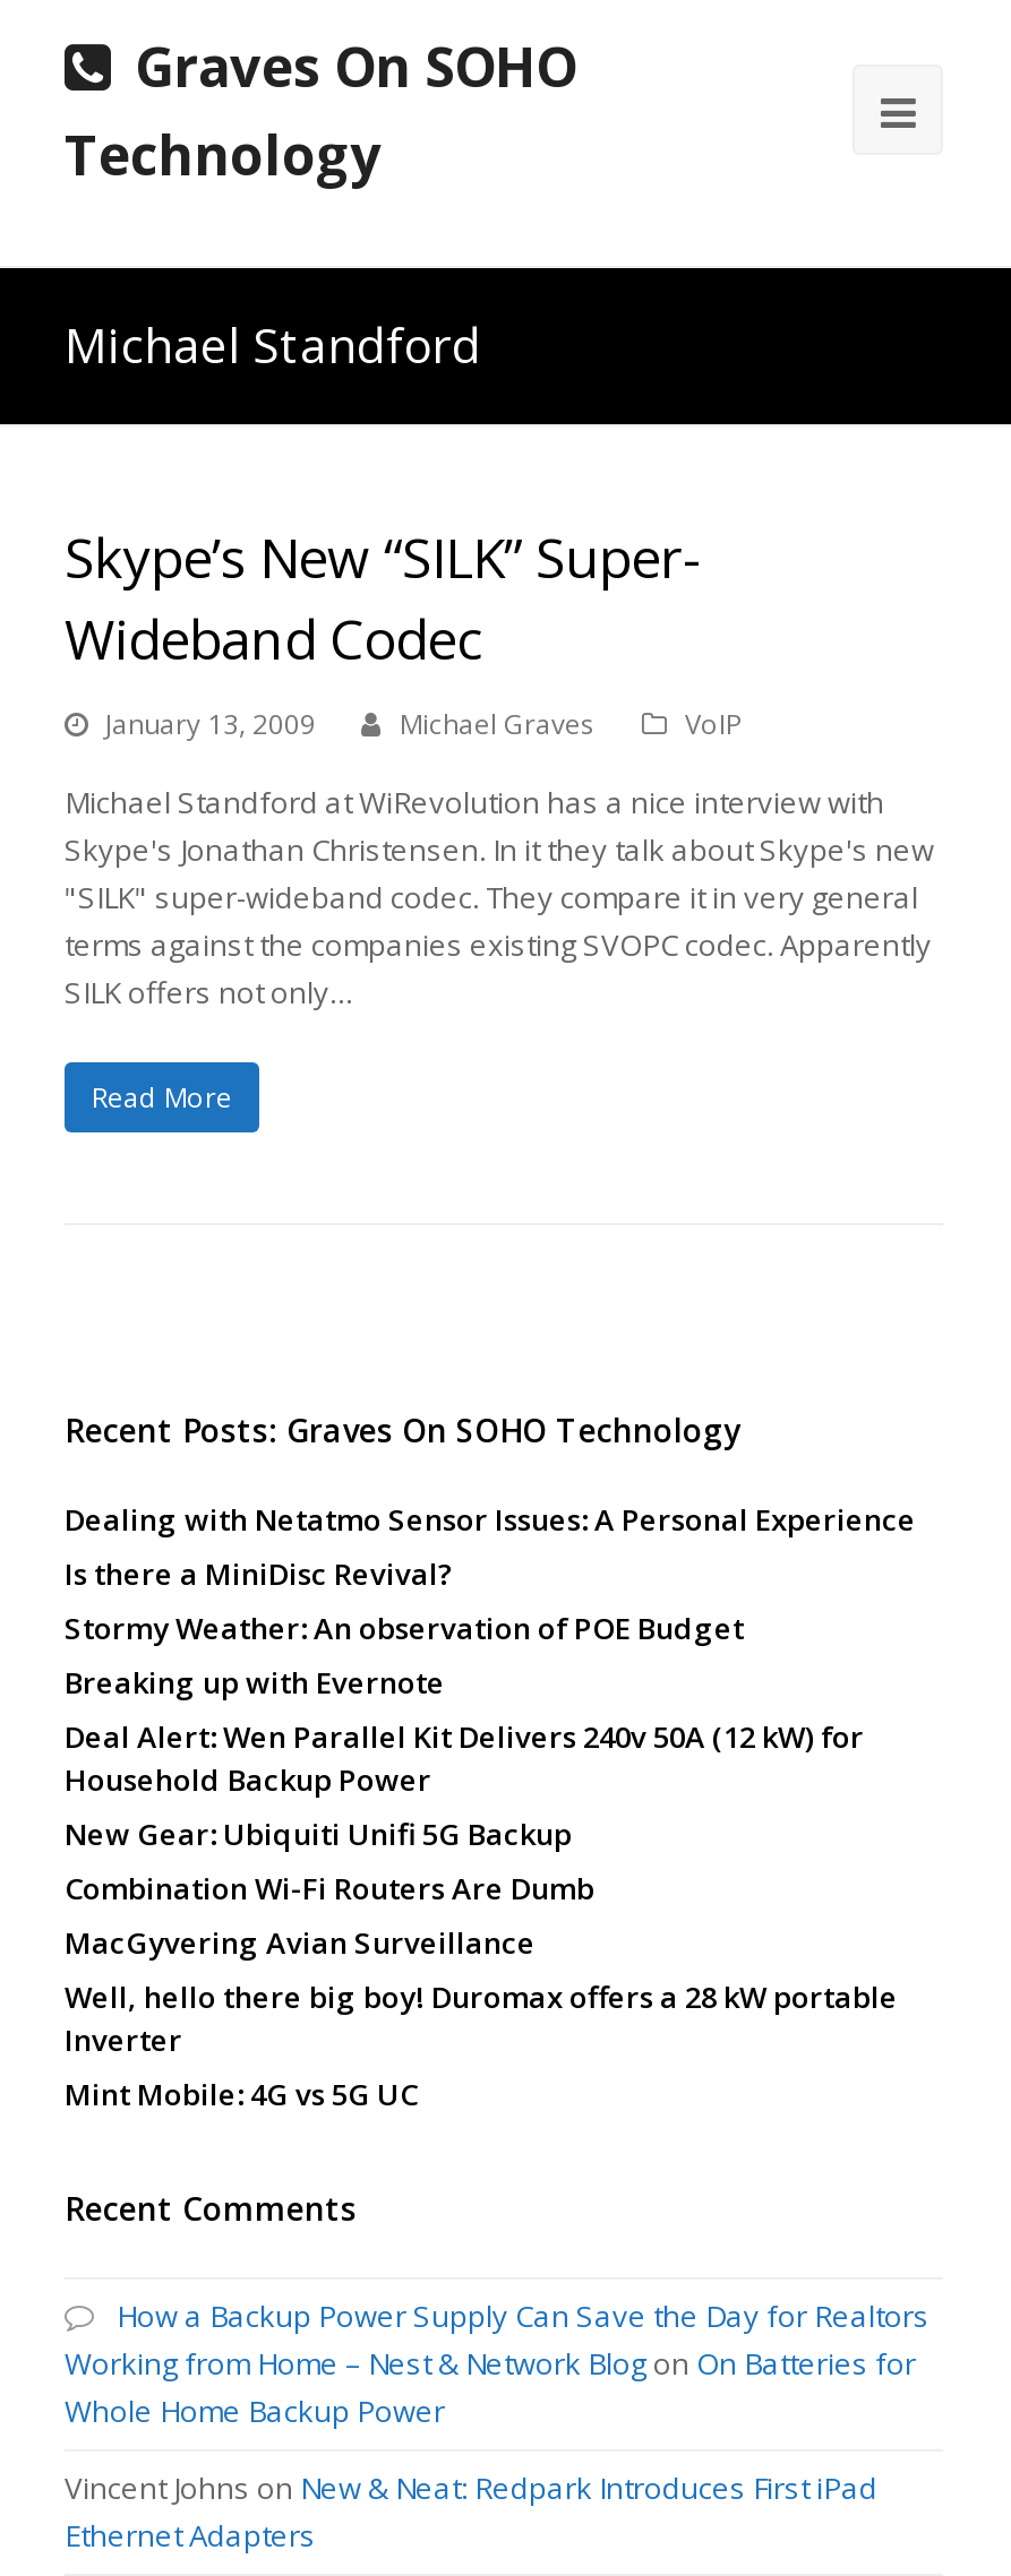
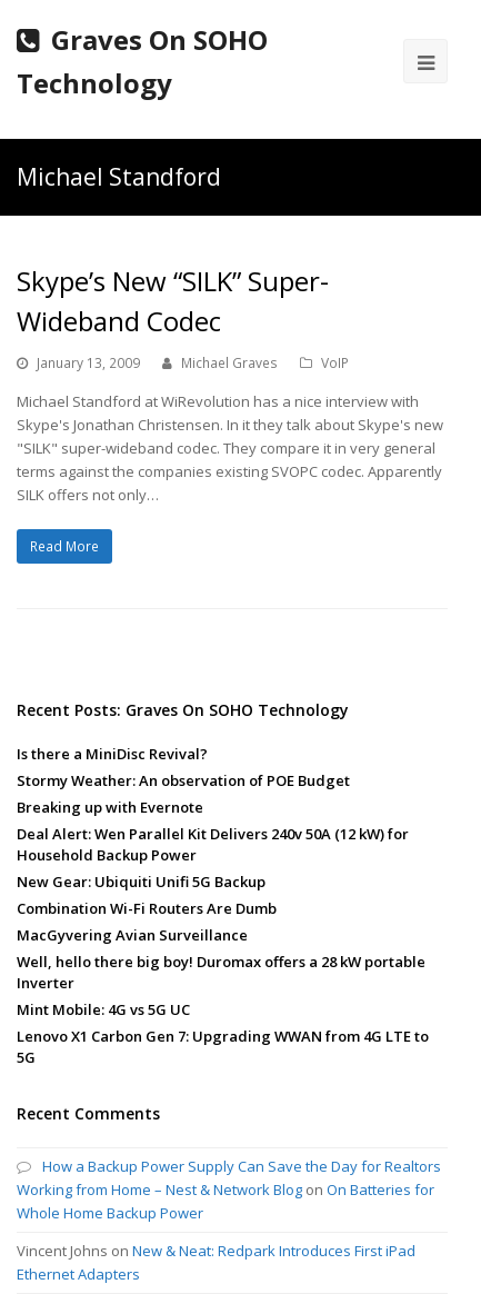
[65,1499,916,1540] Dealing with Netatmo Sensor Issues: A Personal Experience -> none
moved [65,1553,898,2114] -> [17,744,425,1019]: Is there a MiniDisc Revival? | Stormy Weather: An observation of POE Budget | Breaking up with Evernote | ... | Inverter | Mint Mobile: 4G vs 5G UC
none -> [17,1026,429,1067] Lenovo X1 Carbon Gen 7: Upgrading WWAN from 4G LTE to | 5G

